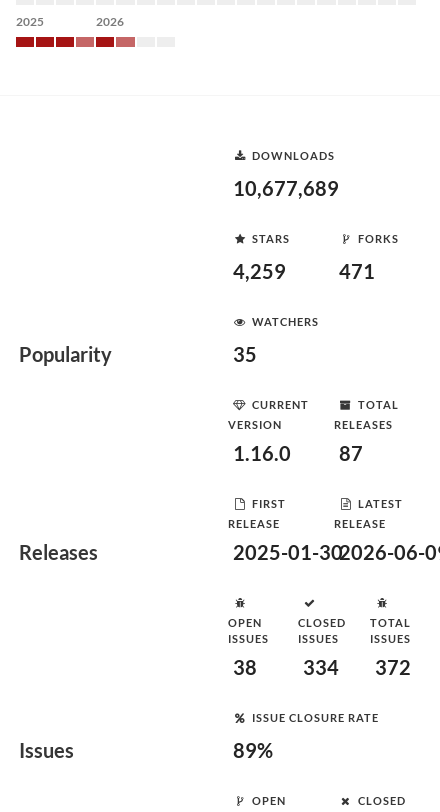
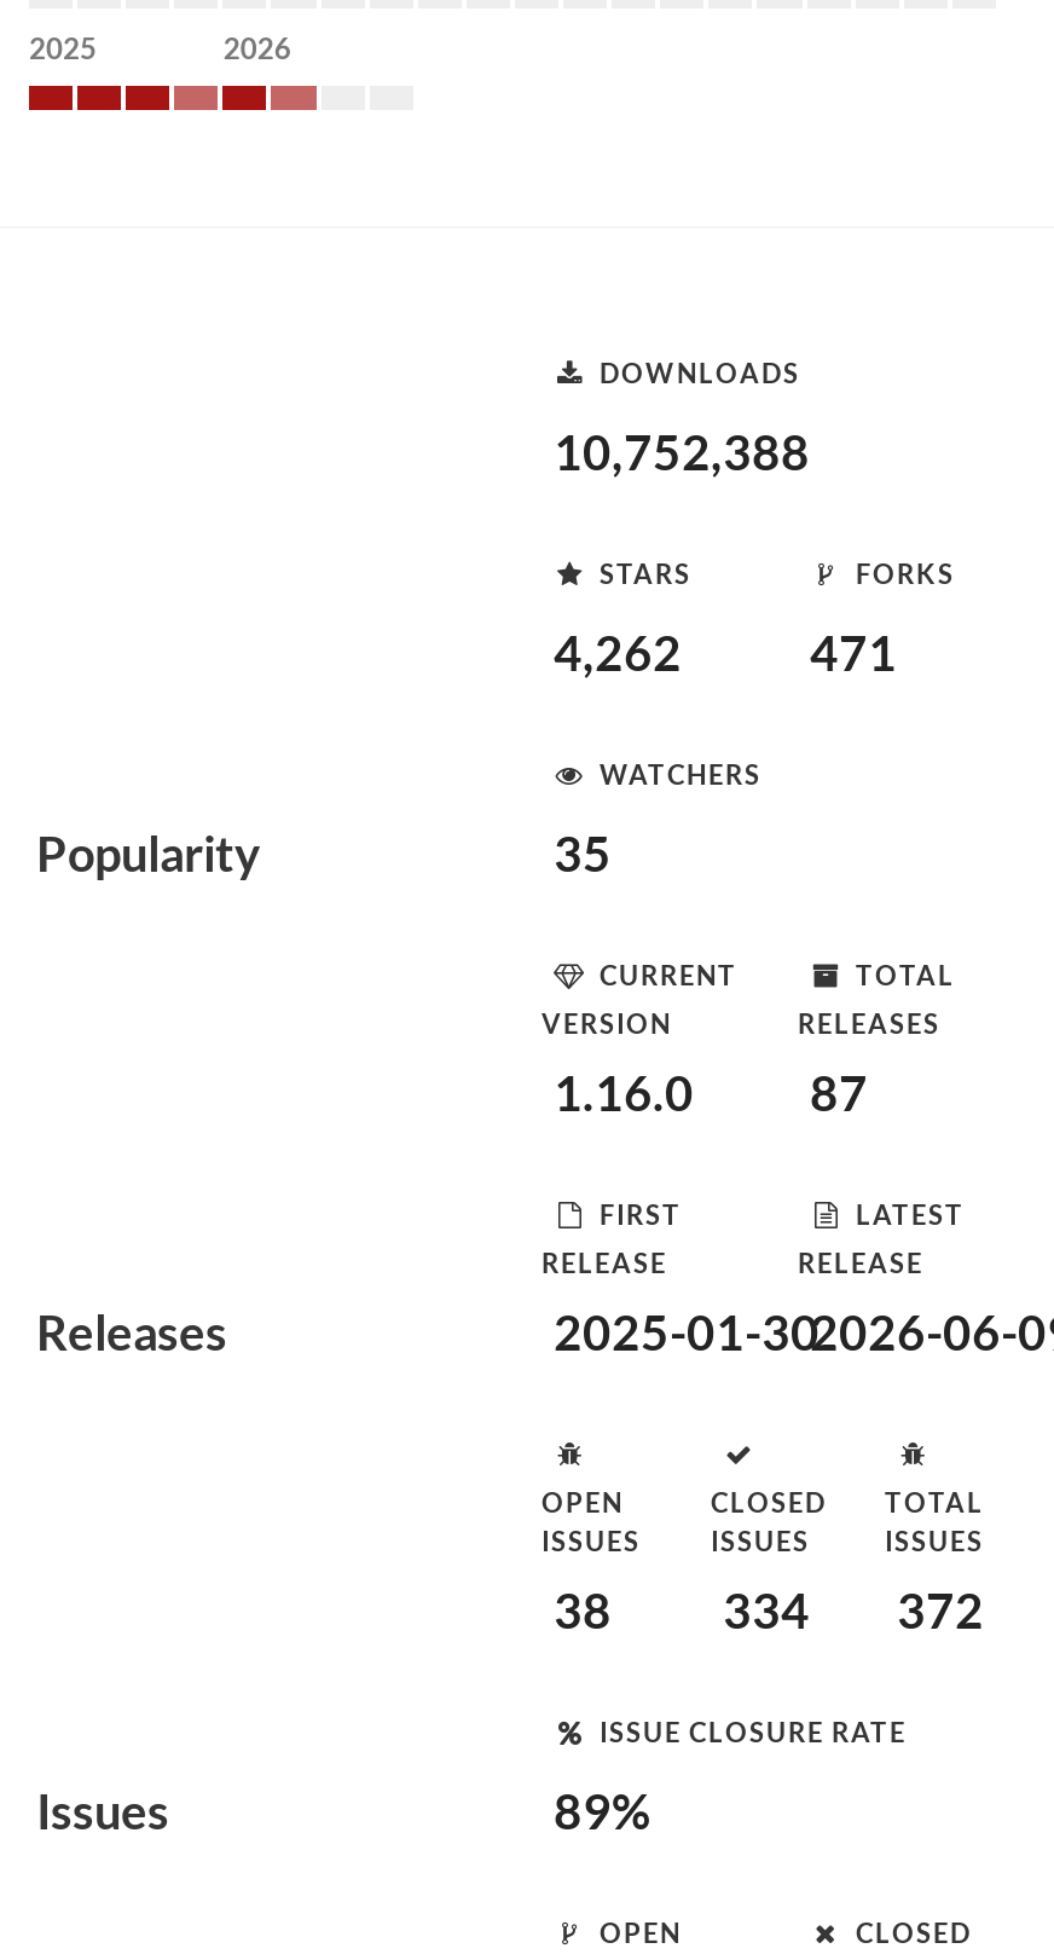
[233,176,339,200] 10,677,689 -> [554,422,810,480] 10,752,388
[233,259,286,283] 4,259 -> [554,623,682,681] 4,262

